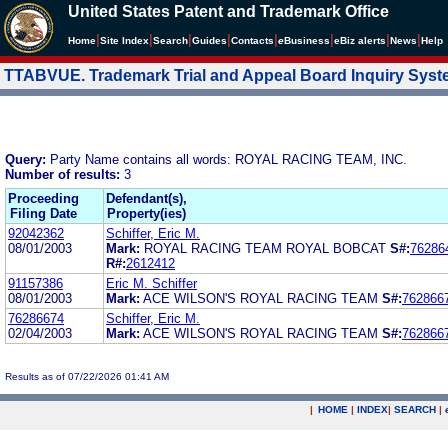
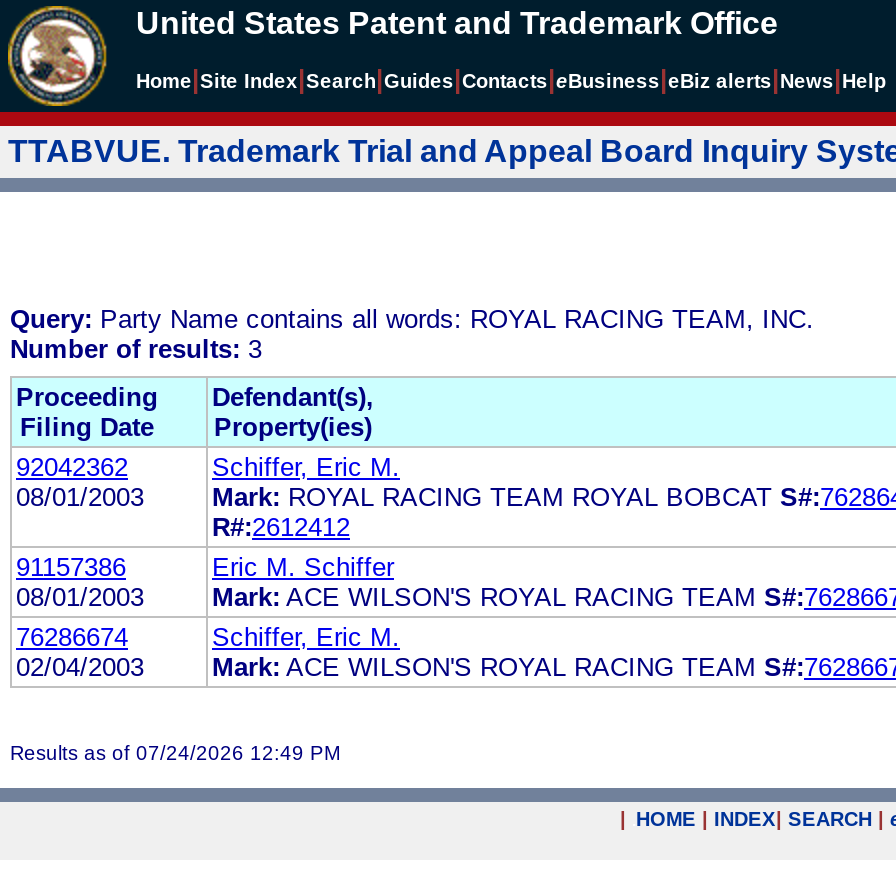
[5,371,169,382] Results as of 07/22/2026 01:41 AM -> [10,742,340,764] Results as of 07/24/2026 12:49 PM

